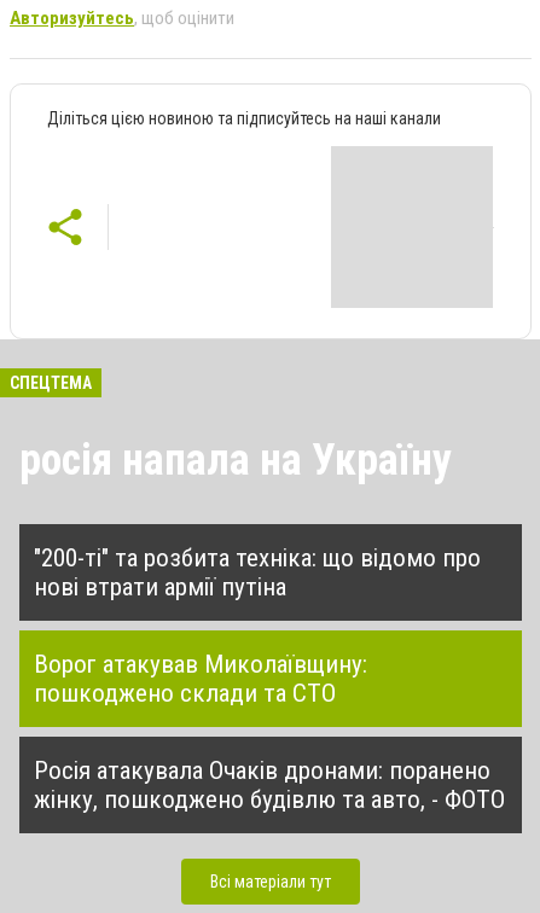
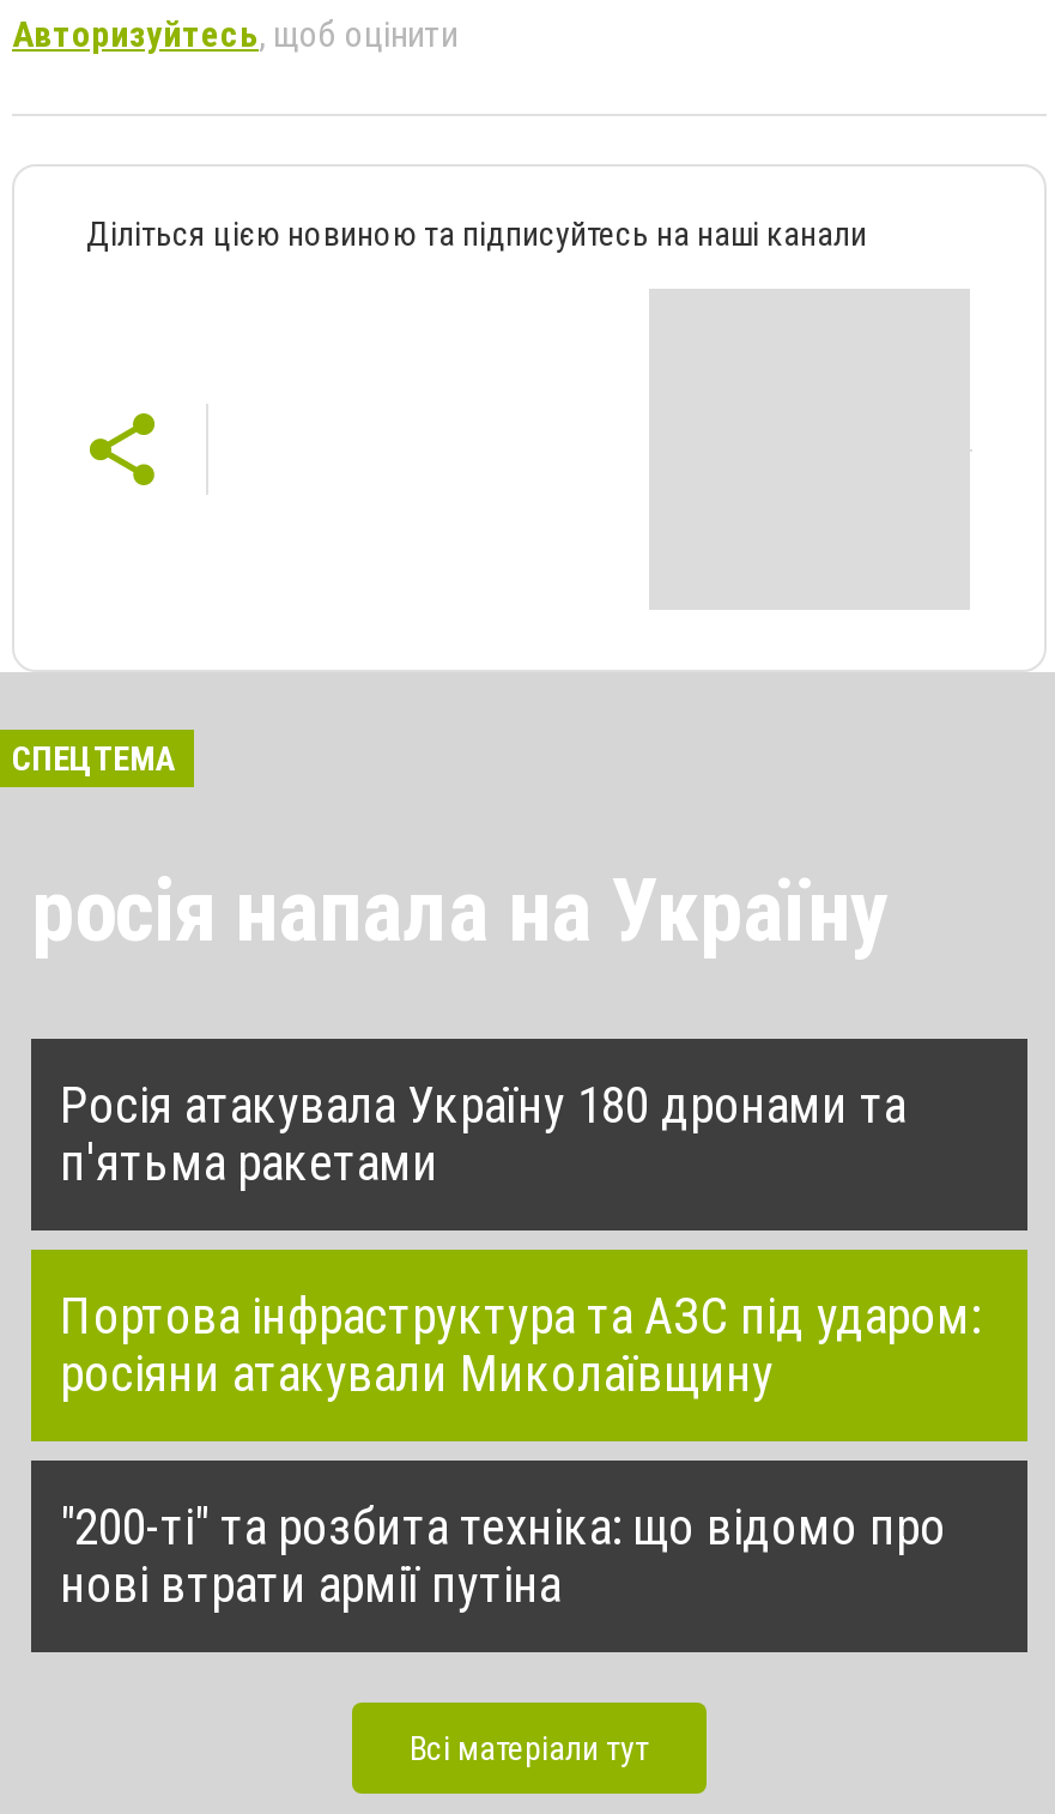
none -> [60,1076,980,1402] Росія атакувала Україну 180 дронами та | п'ятьма ракетами | Портова інфраструктура та АЗС під ударом: | росіяни атакували Миколаївщину
moved [34,543,481,601] -> [60,1498,946,1613]: "200-ті" та розбита техніка: що відомо про | нові втрати армії путіна
[34,649,505,813] Ворог атакував Миколаївщину: | пошкоджено склади та СТО | Росія атакувала Очаків дронами: поранено | жінку, пошкоджено будівлю та авто, - ФОТО -> none

